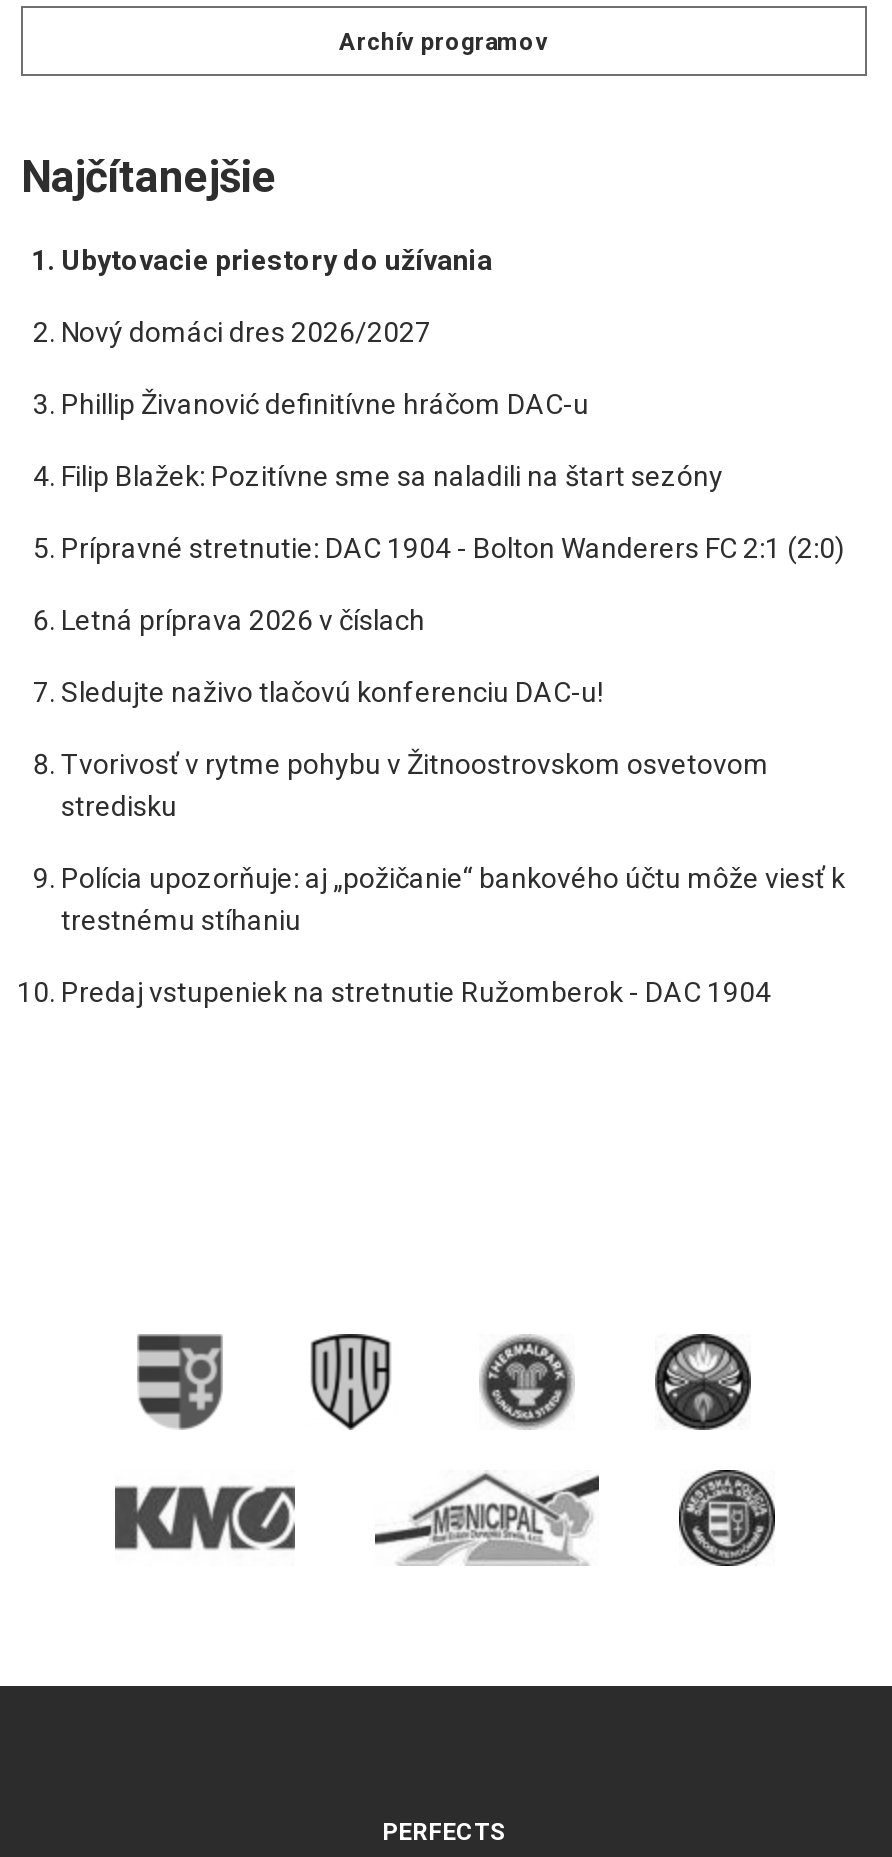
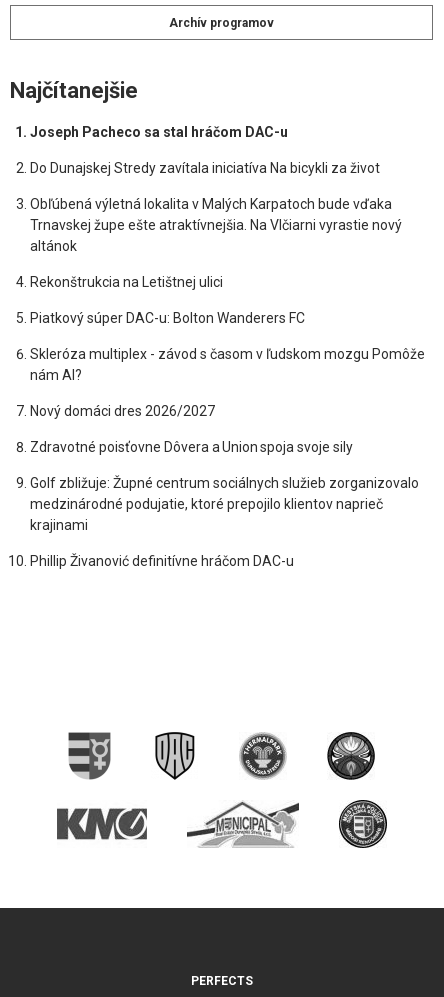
[61,244,493,276] Ubytovacie priestory do užívania -> [30,124,425,383] Joseph Pacheco sa stal hráčom DAC-u | Do Dunajskej Stredy zavítala iniciatíva Na bicykli za život | Obľúbená výletná lokalita v Malých Karpatoch bude vďaka | Trnavskej župe ešte atraktívnejšia. Na Vlčiarni vyrastie nový | altánok | Rekonštrukcia na Letištnej ulici | Piatkový súper DAC-u: Bolton Wanderers FC | Skleróza multiplex - závod s časom v ľudskom mozgu Pomôže | nám AI?
moved [61,316,431,348] -> [30,403,215,419]: Nový domáci dres 2026/2027
none -> [30,439,419,533] Zdravotné poisťovne Dôvera a Union spoja svoje sily | Golf zbližuje: Župné centrum sociálnych služieb zorganizovalo | medzinárodné podujatie, ktoré prepojilo klientov naprieč | krajinami
moved [61,388,589,420] -> [30,553,294,569]: Phillip Živanović definitívne hráčom DAC-u
[61,460,845,1008] Filip Blažek: Pozitívne sme sa naladili na štart sezóny | Prípravné stretnutie: DAC 1904 - Bolton Wanderers FC 2:1 (2:0) | Letná príprava 2026 v číslach | Sledujte naživo tlačovú konferenciu DAC-u! | Tvorivosť v rytme pohybu v Žitnoostrovskom osvetovom | stredisku | Polícia upozorňuje: aj „požičanie“ bankového účtu môže viesť k | trestnému stíhaniu | Predaj vstupeniek na stretnutie Ružomberok - DAC 1904 -> none

